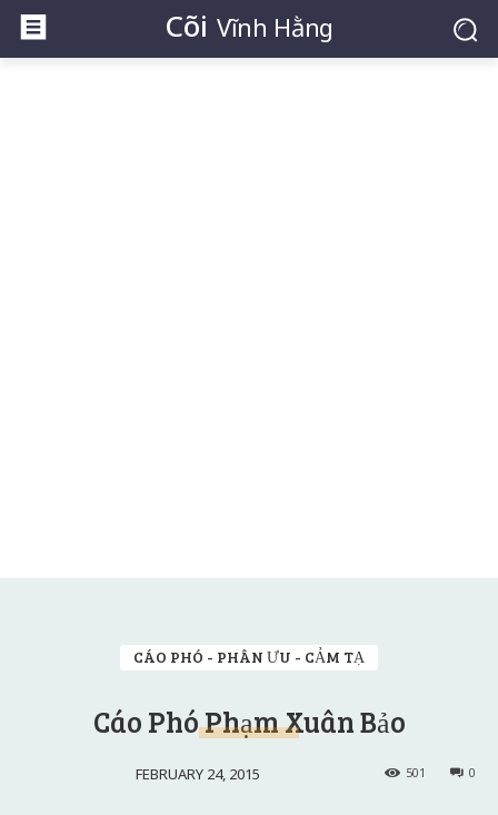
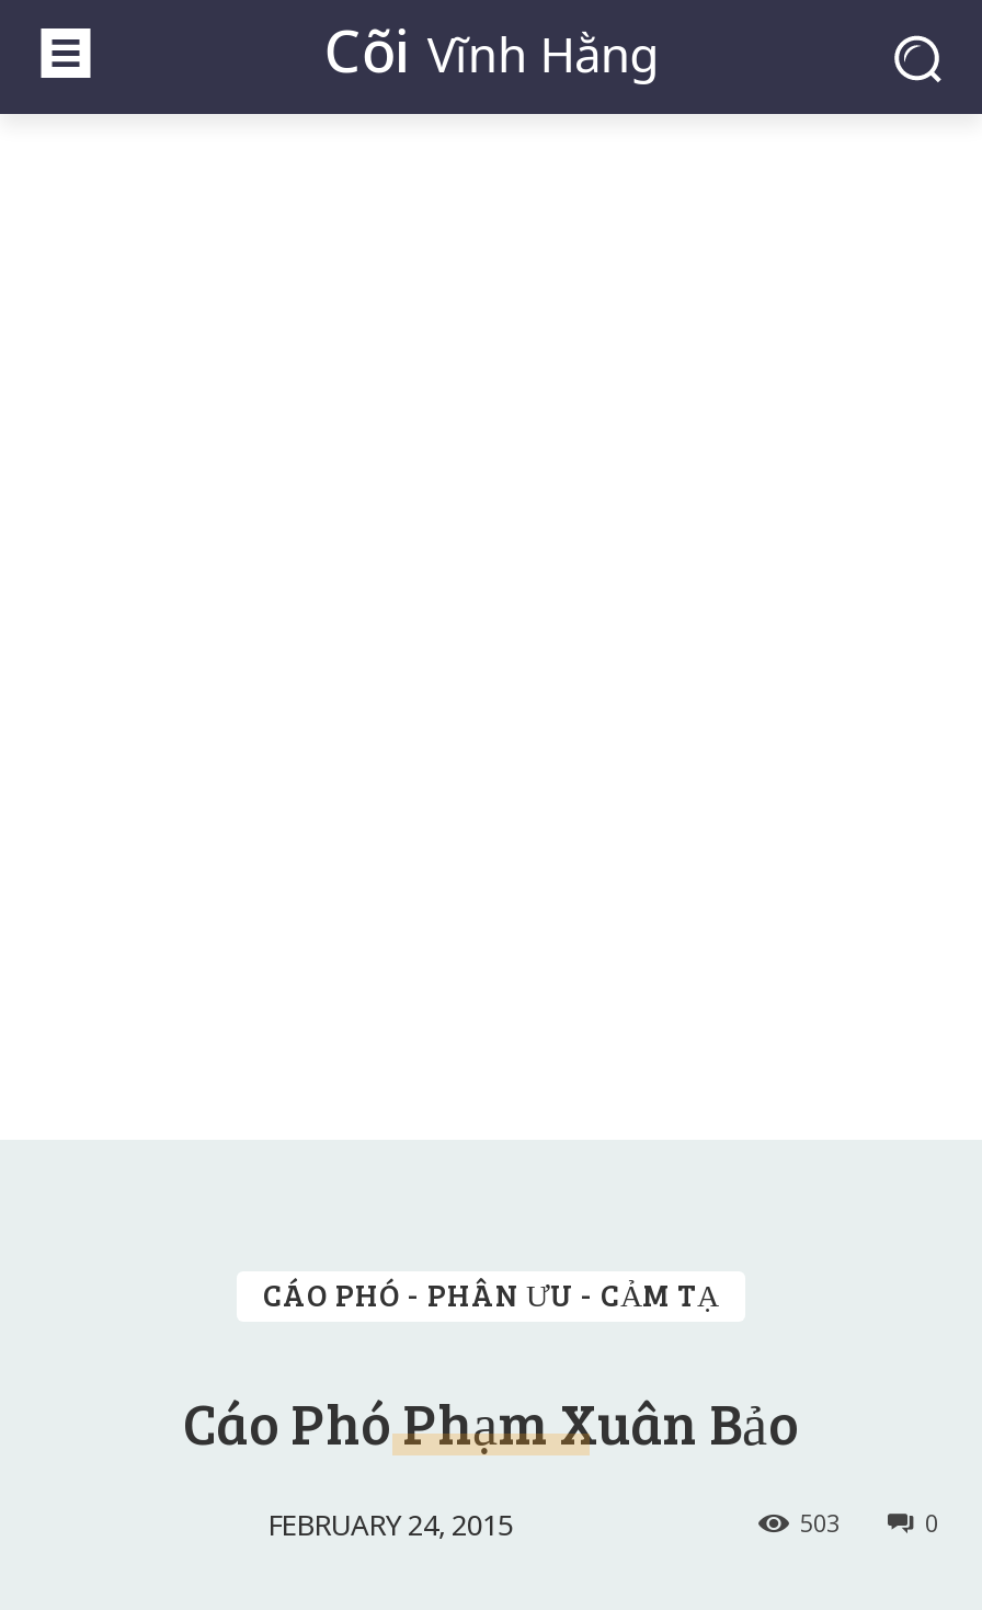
[406,764,426,781] 501 -> [800,1506,840,1539] 503

